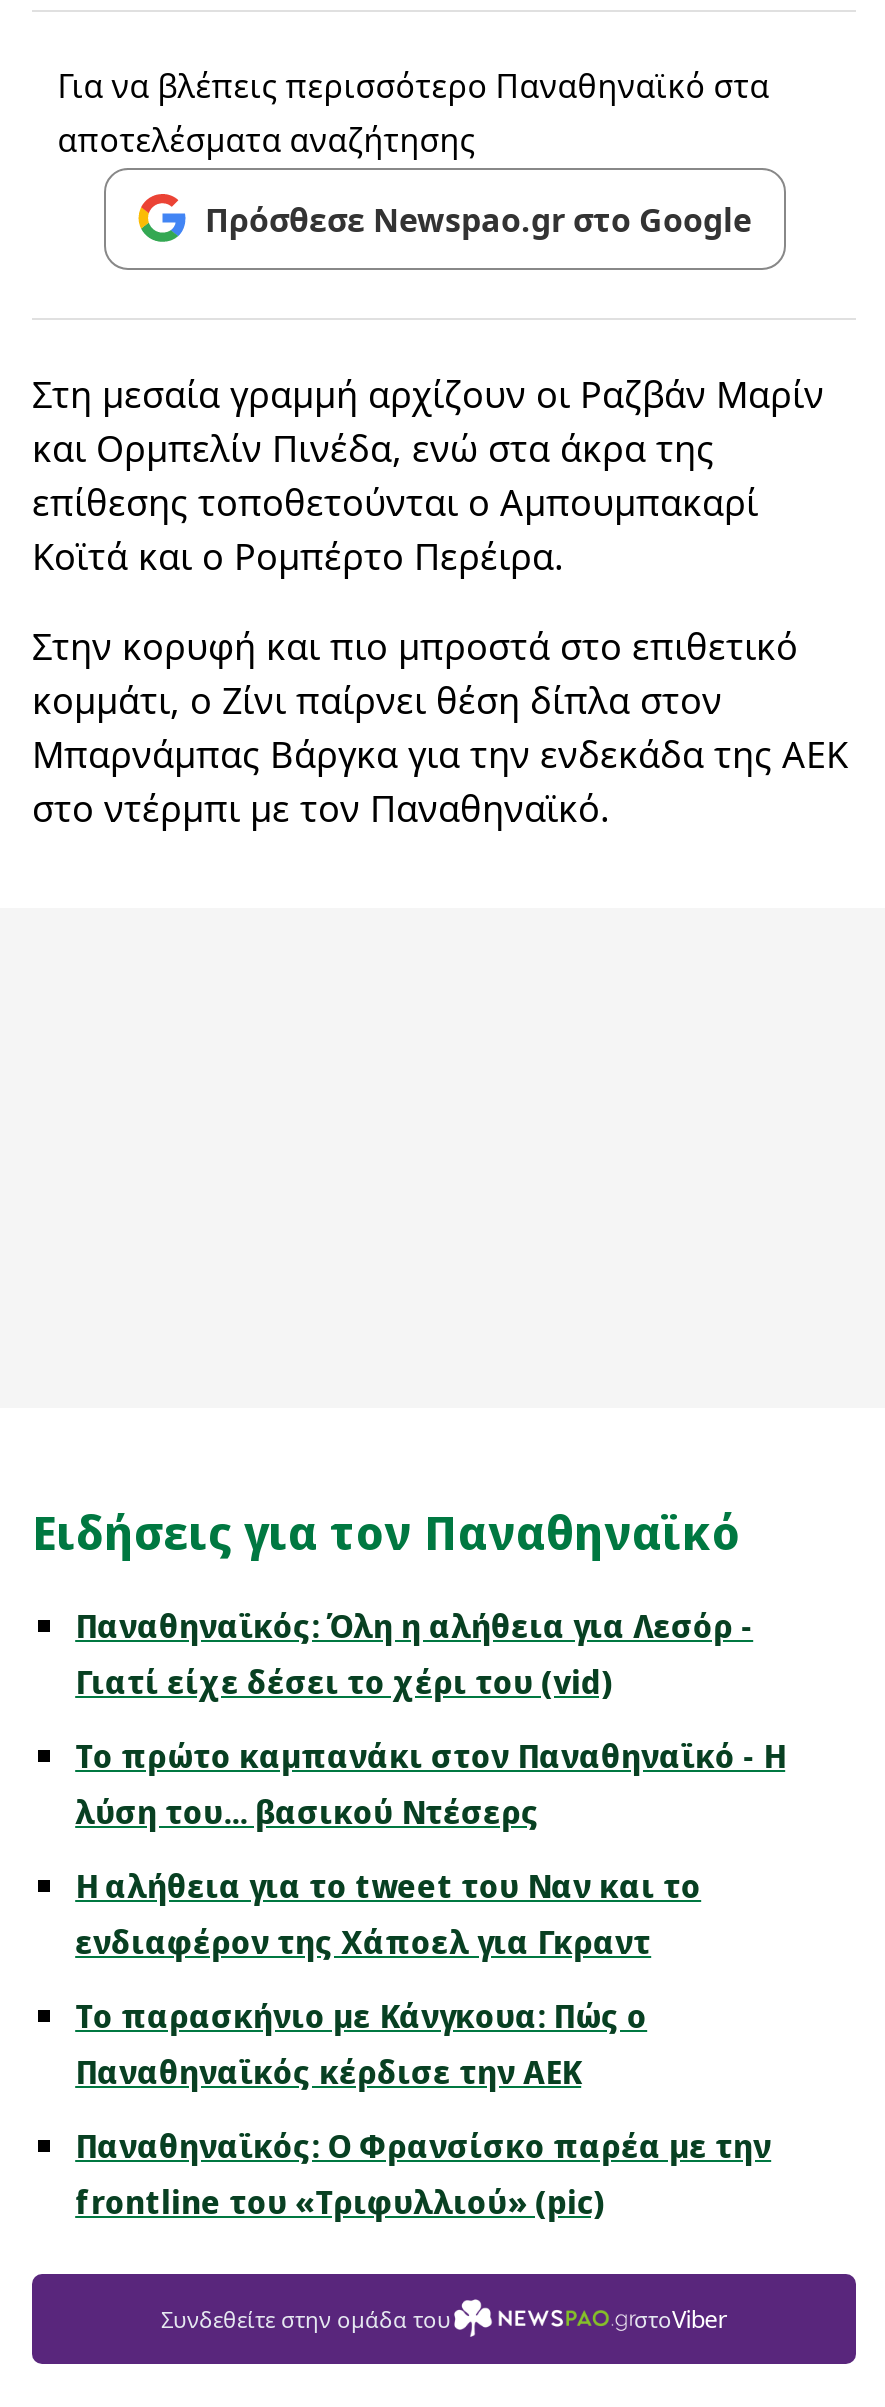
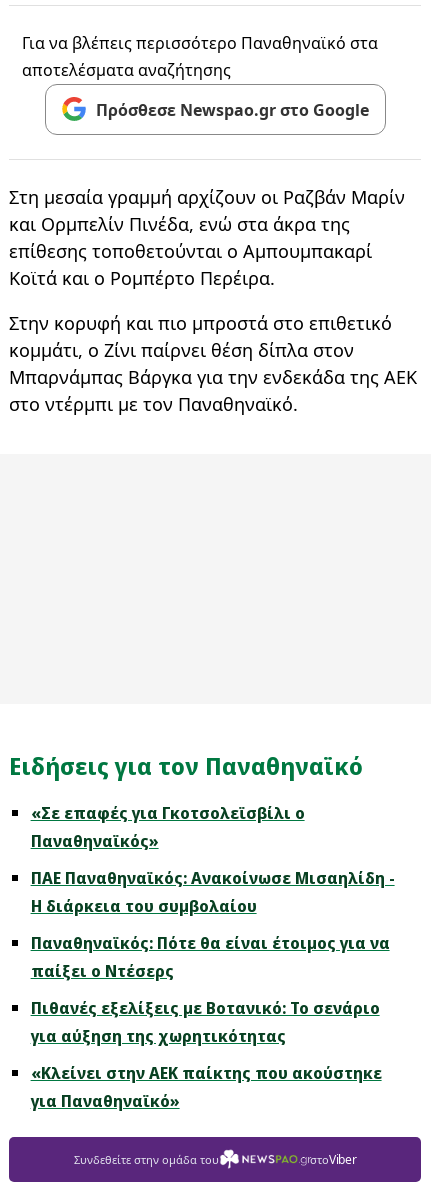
[75,1604,753,1704] Παναθηναϊκός: Όλη η αλήθεια για Λεσόρ - | Γιατί είχε δέσει το χέρι του (vid) -> [31,802,305,852] «Σε επαφές για Γκοτσολεϊσβίλι ο | Παναθηναϊκός»
[75,1734,785,1834] Το πρώτο καμπανάκι στον Παναθηναϊκό - Η | λύση του... βασικού Ντέσερς -> [31,867,395,917] ΠΑΕ Παναθηναϊκός: Ανακοίνωσε Μισαηλίδη - | Η διάρκεια του συμβολαίου
[75,1864,701,1964] Η αλήθεια για το tweet του Ναν και το | ενδιαφέρον της Χάποελ για Γκραντ -> [31,932,390,982] Παναθηναϊκός: Πότε θα είναι έτοιμος για να | παίξει ο Ντέσερς
[75,1994,647,2094] Το παρασκήνιο με Κάνγκουα: Πώς ο | Παναθηναϊκός κέρδισε την ΑΕΚ -> [31,997,380,1047] Πιθανές εξελίξεις με Βοτανικό: Το σενάριο | για αύξηση της χωρητικότητας
[75,2124,771,2224] Παναθηναϊκός: Ο Φρανσίσκο παρέα με την | frontline του «Τριφυλλιού» (pic) -> [31,1062,382,1112] «Κλείνει στην ΑΕΚ παίκτης που ακούστηκε | για Παναθηναϊκό»

